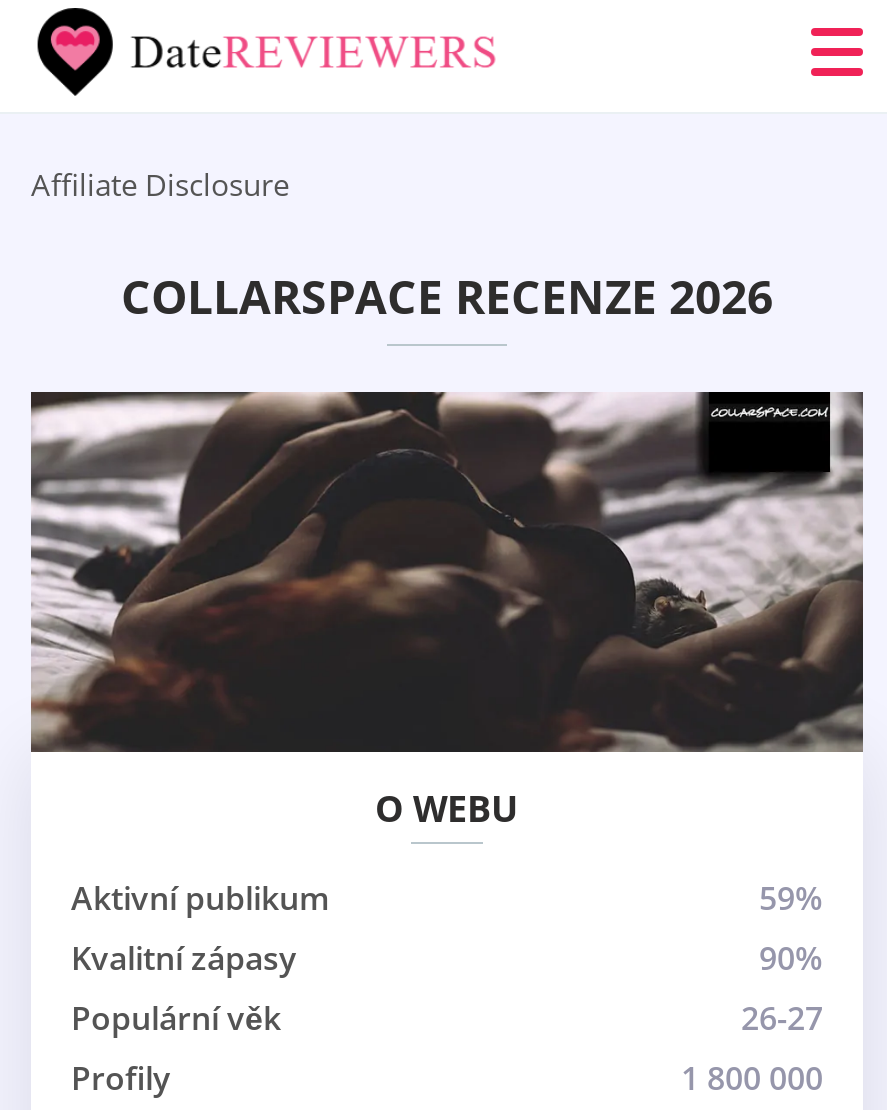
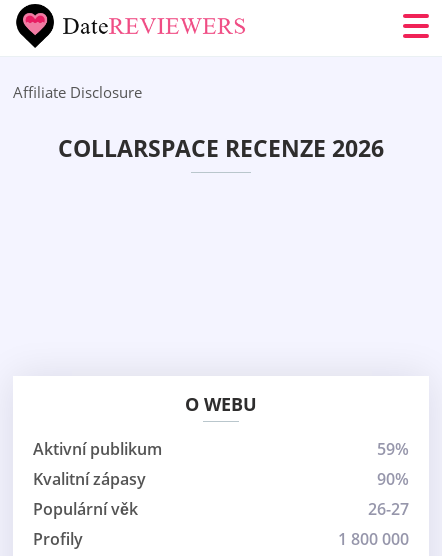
[29,390,865,754] [image] -> none

